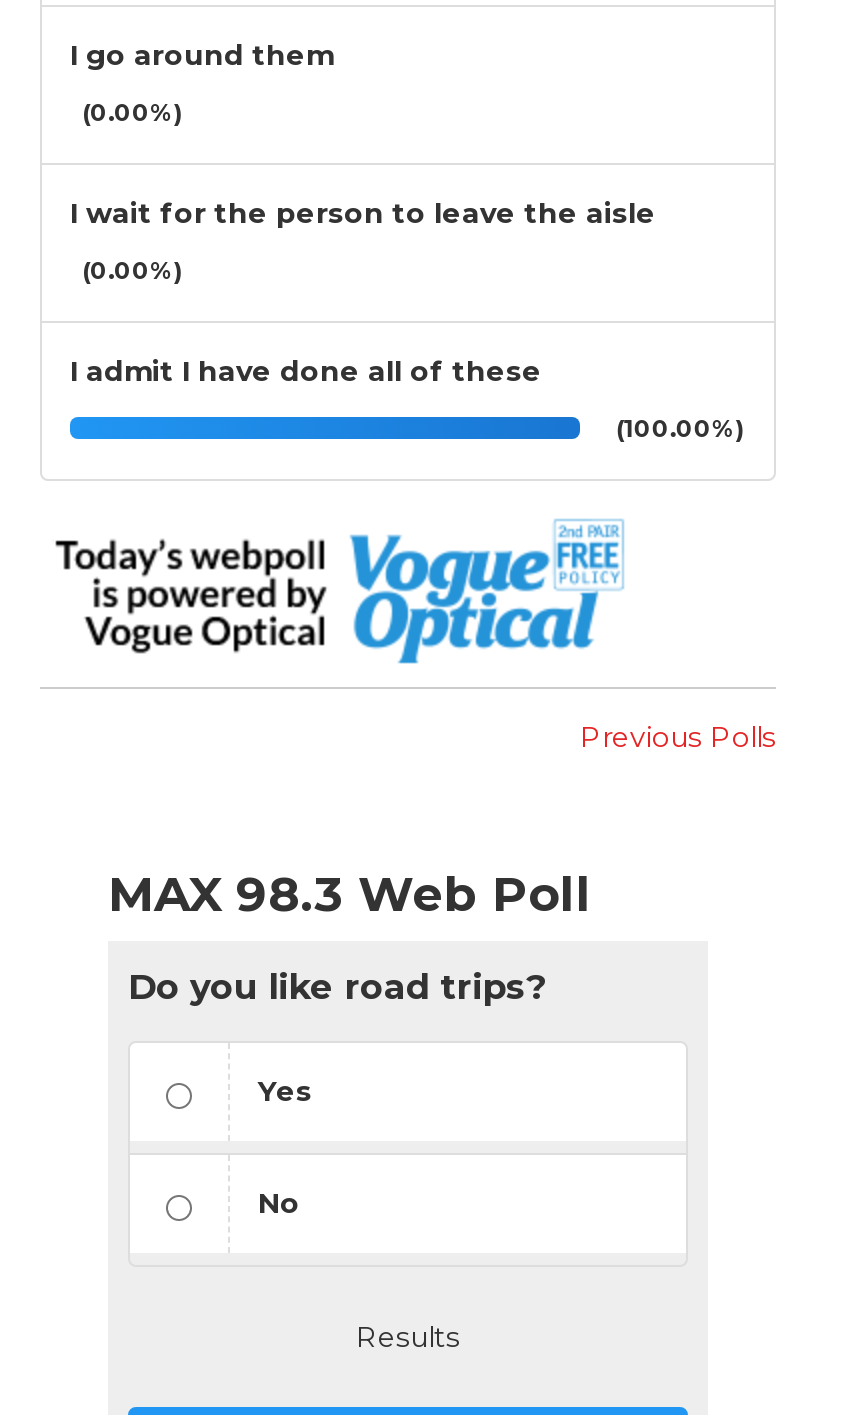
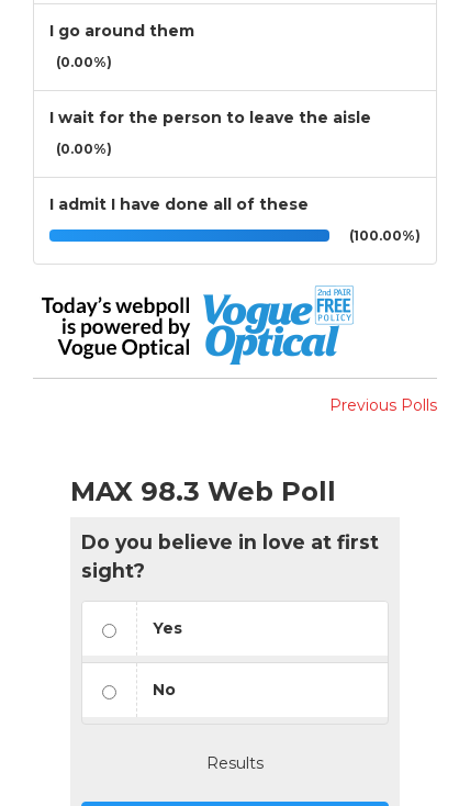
[128,965,546,1007] Do you like road trips? -> [81,530,379,582] Do you believe in love at first | sight?

